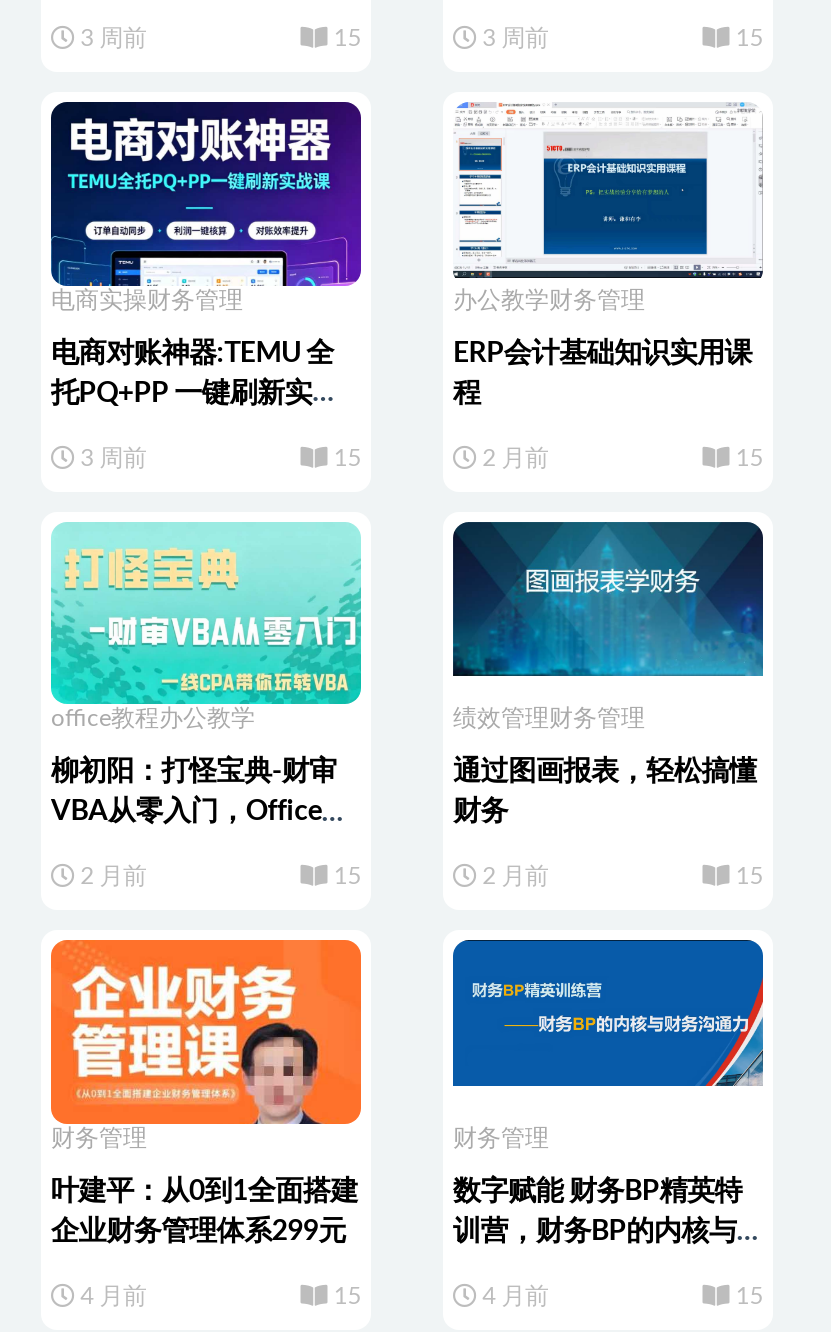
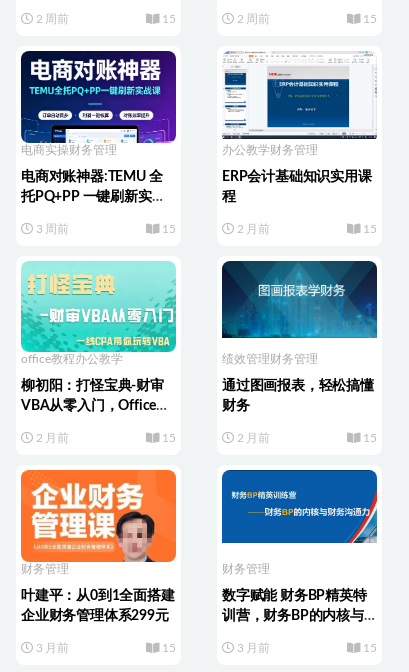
[75,26,147,50] 3 周前 -> [33,13,69,25] 2 周前
[477,26,549,50] 3 周前 -> [234,13,270,25] 2 周前
[75,1284,147,1308] 4 月前 -> [33,642,69,654] 3 月前
[477,1284,549,1308] 4 月前 -> [234,642,270,654] 3 月前

